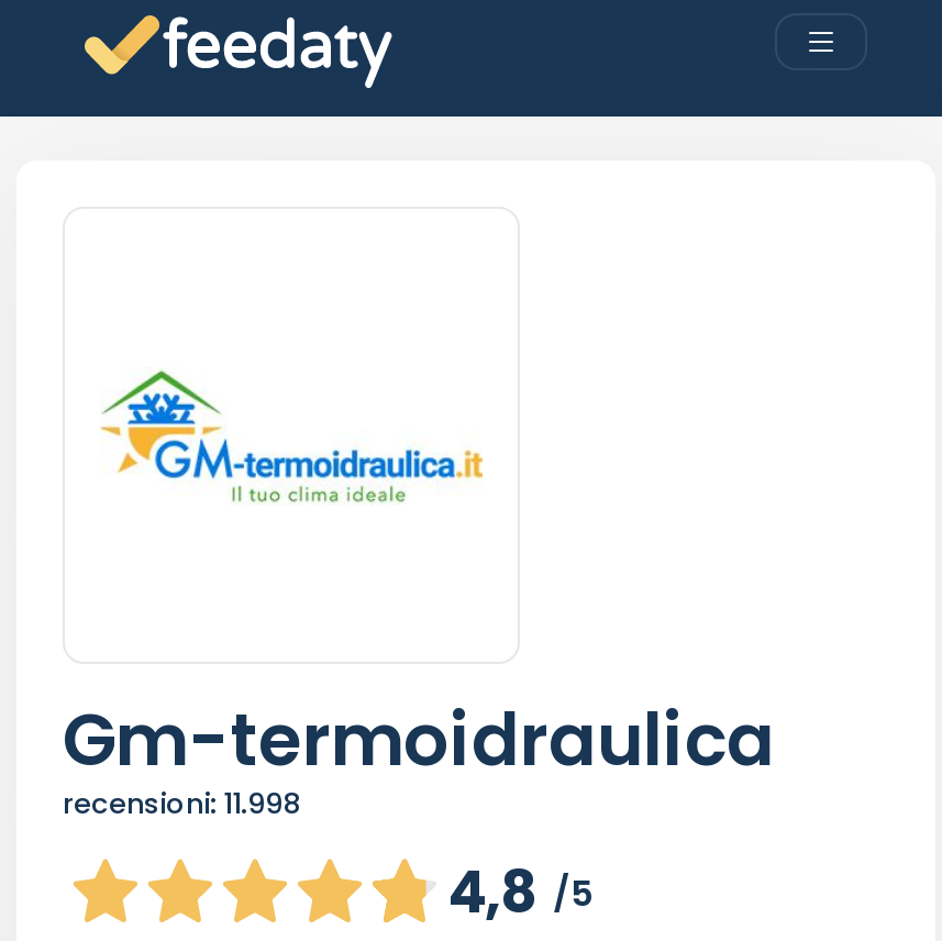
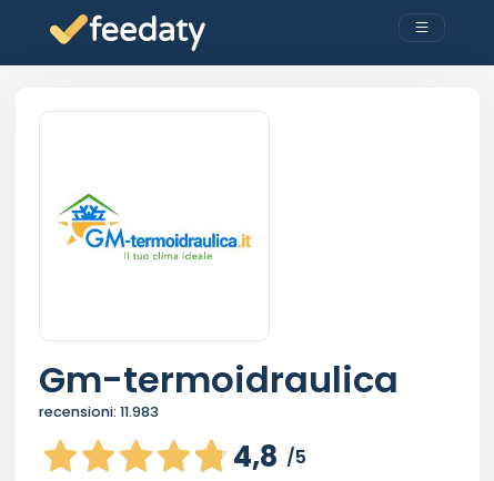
[63,786,300,823] recensioni: 11.998 -> [39,403,159,421] recensioni: 11.983

